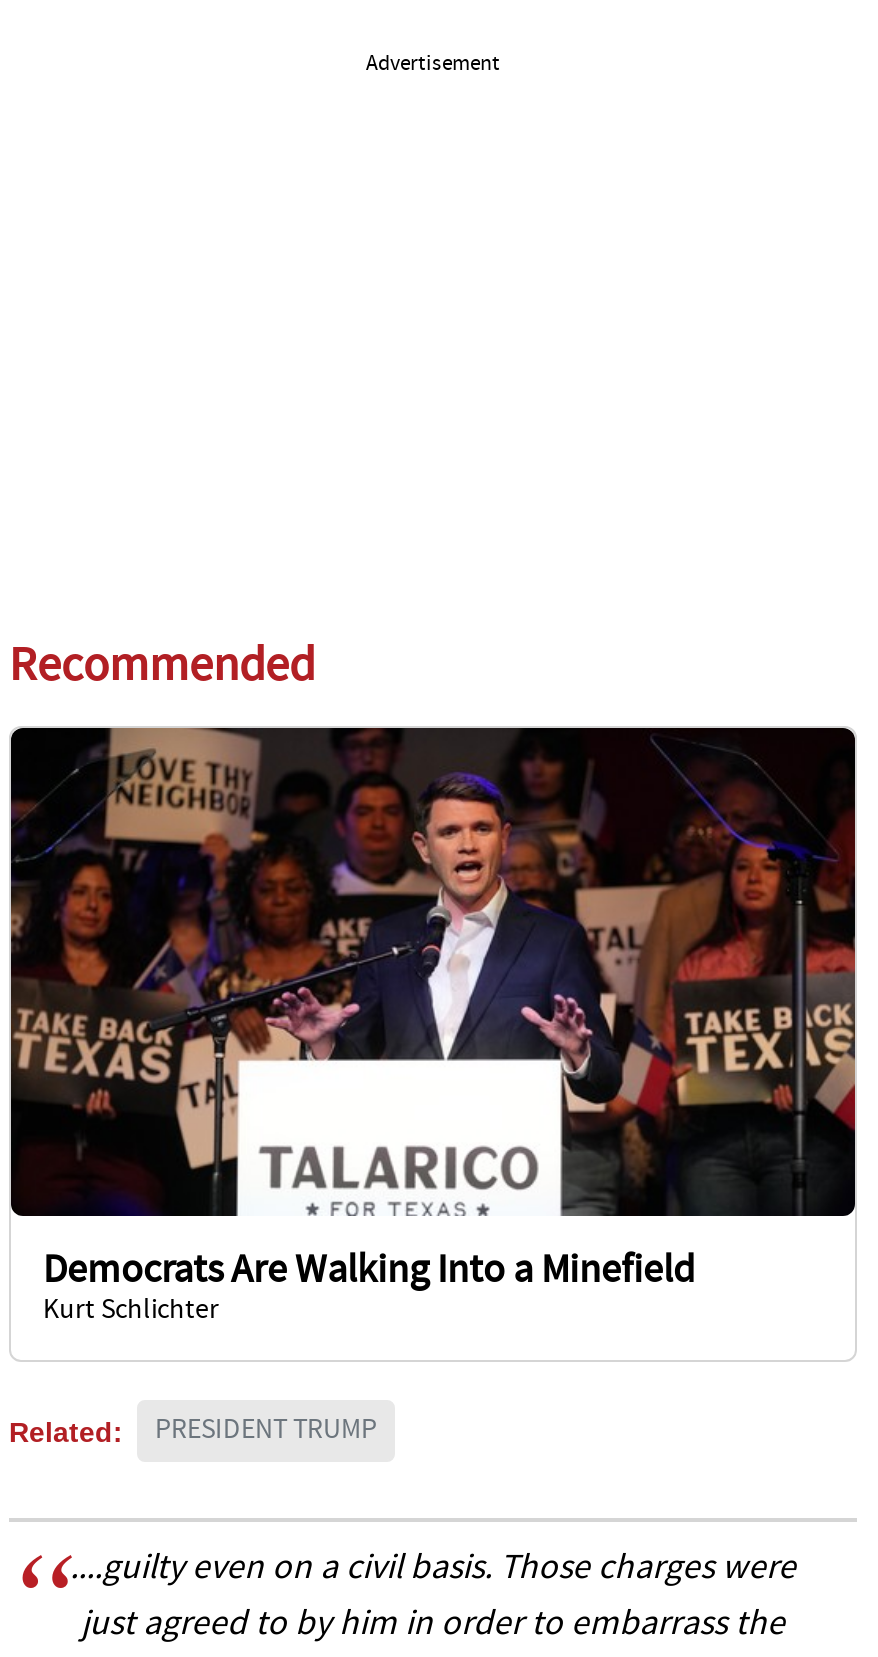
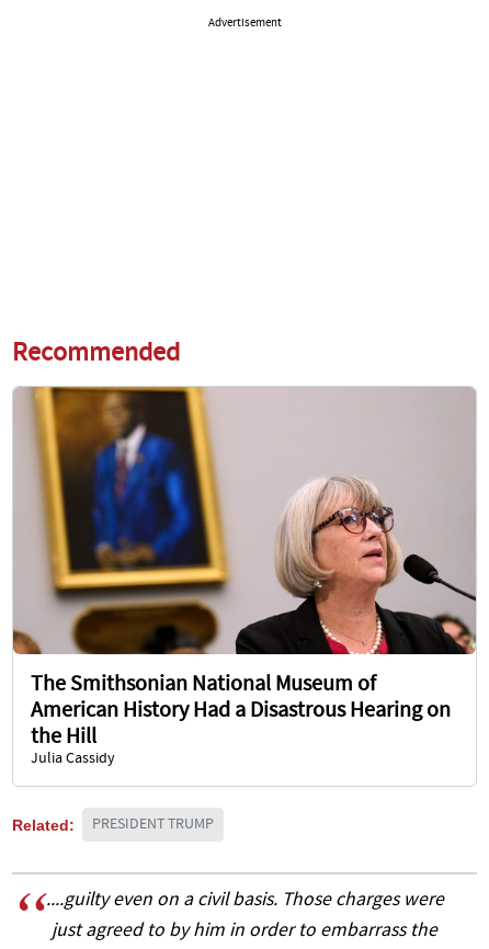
[9,726,857,1327] [image] | Democrats Are Walking Into a Minefield | Kurt Schlichter -> [12,386,477,768] [image] | The Smithsonian National Museum of | American History Had a Disastrous Hearing on | the Hill | Julia Cassidy

